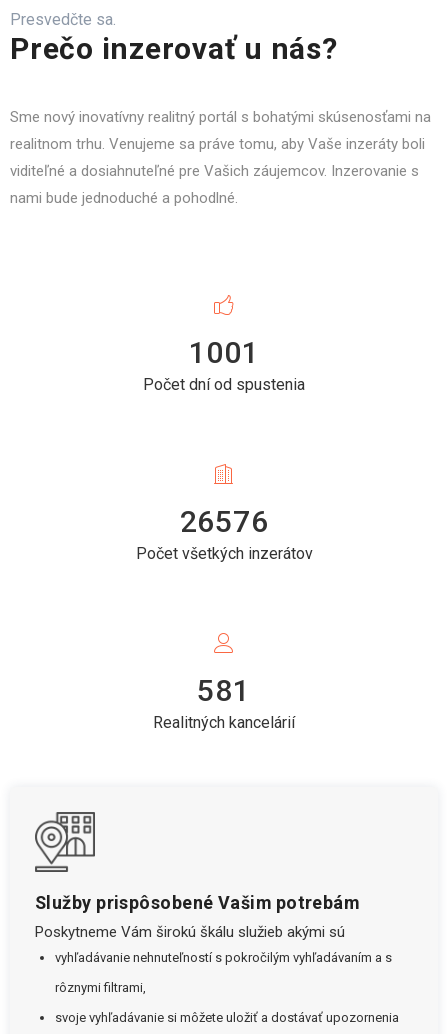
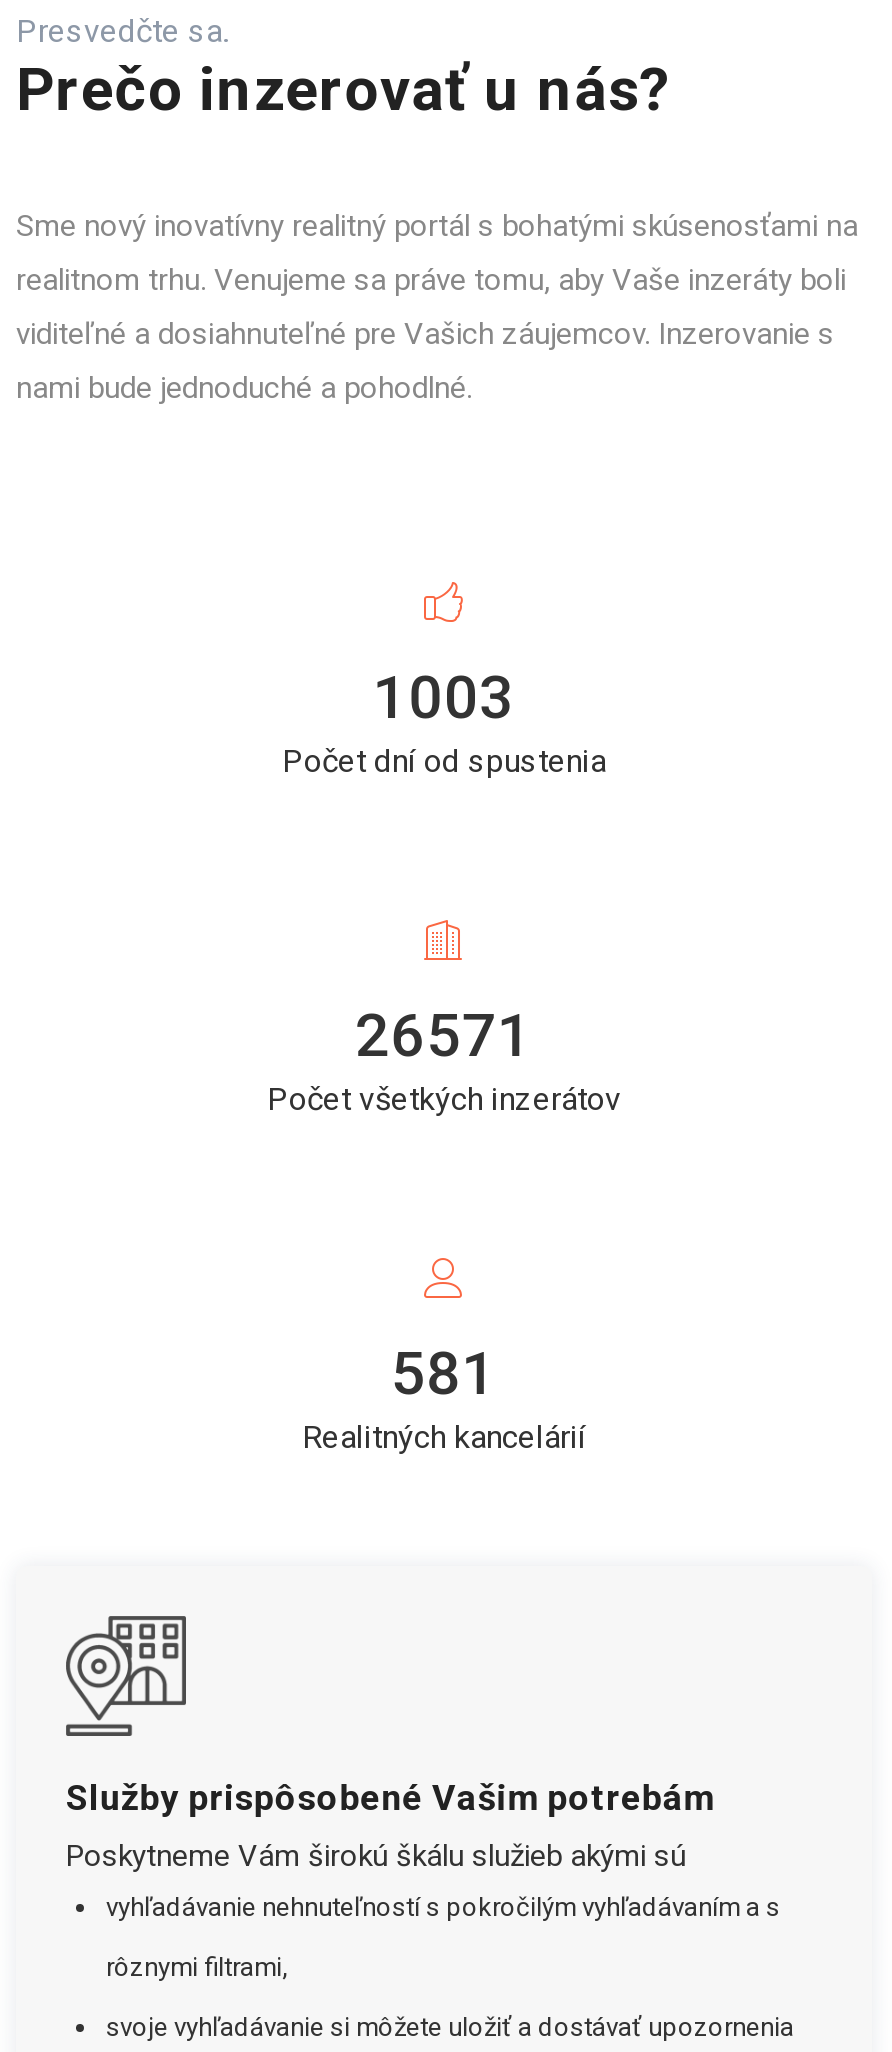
[188,335,259,370] 1001 -> [373,662,515,732] 1003
[180,504,268,539] 26576 -> [355,1000,533,1070] 26571

